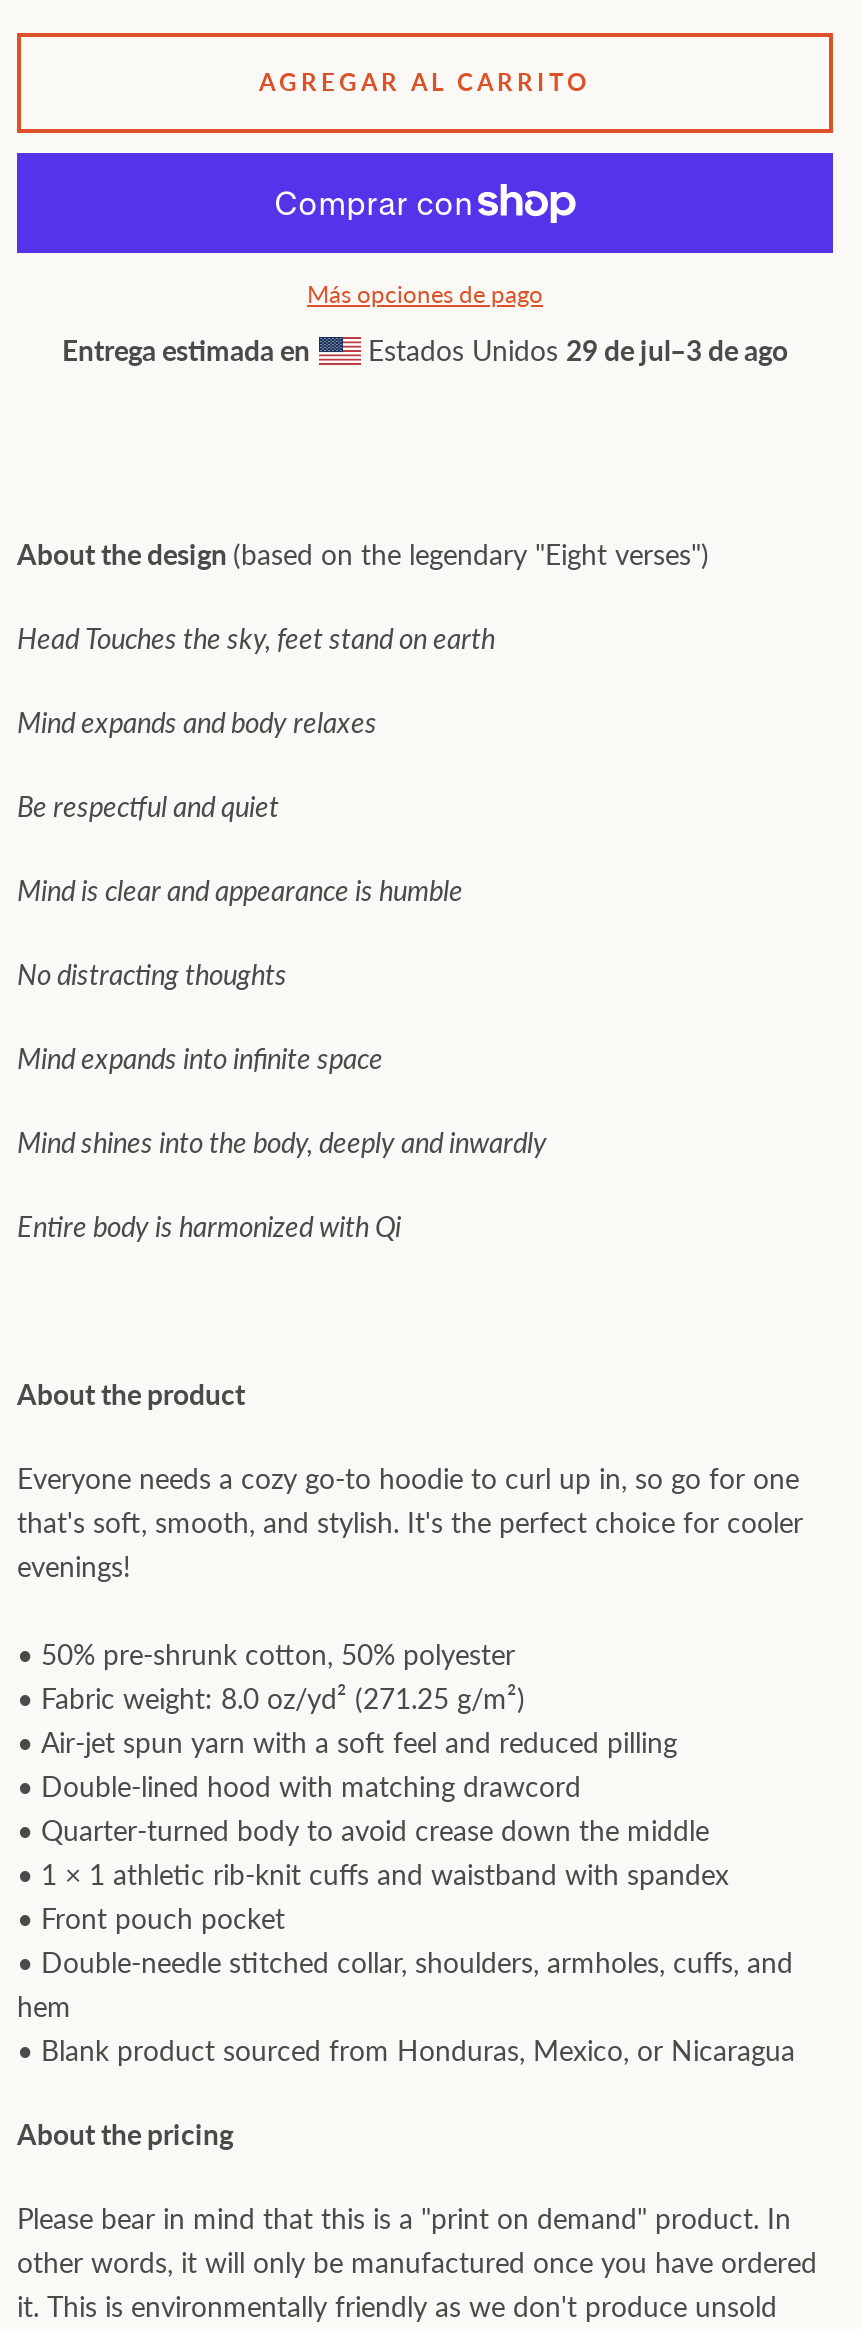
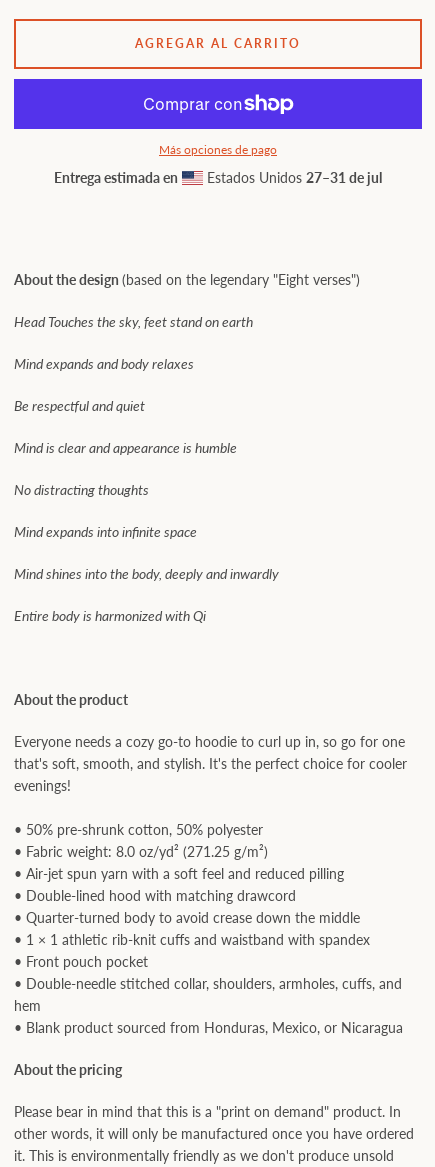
[360,333,788,367] Estados Unidos 29 de jul–3 de ago -> [203,169,382,186] Estados Unidos 27–31 de jul

